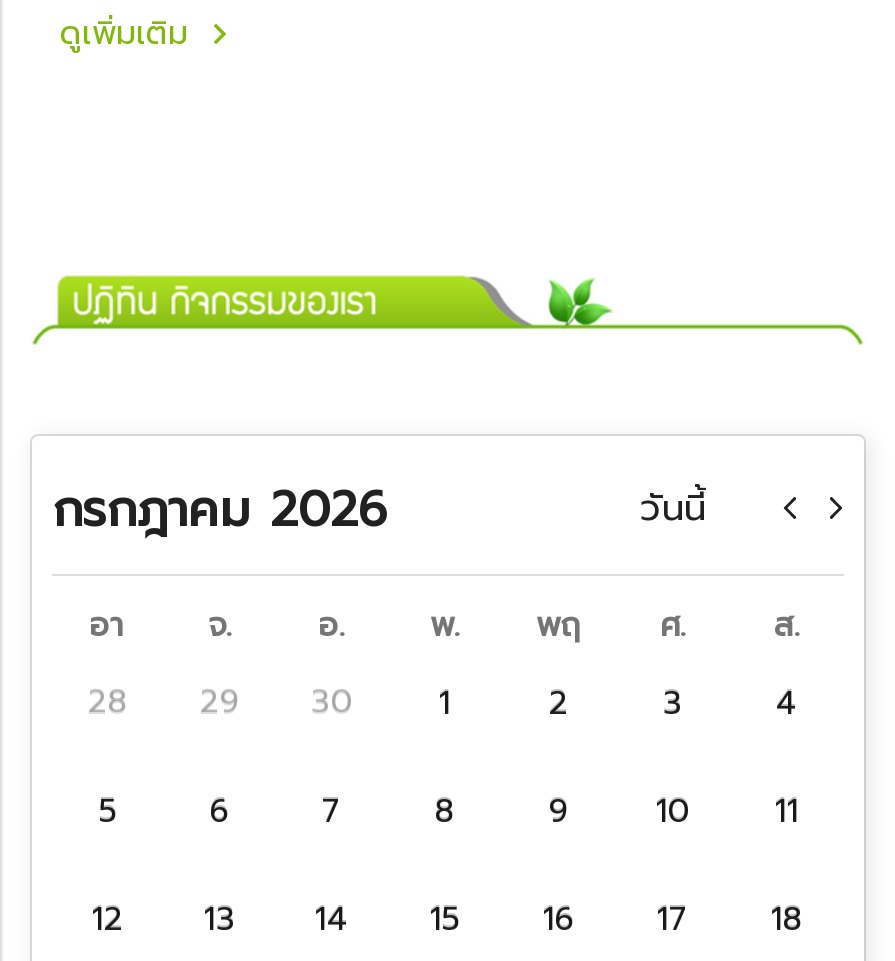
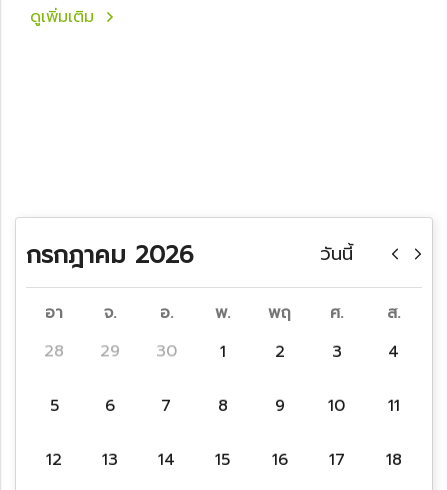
[32,274,864,346] [image] -> none

